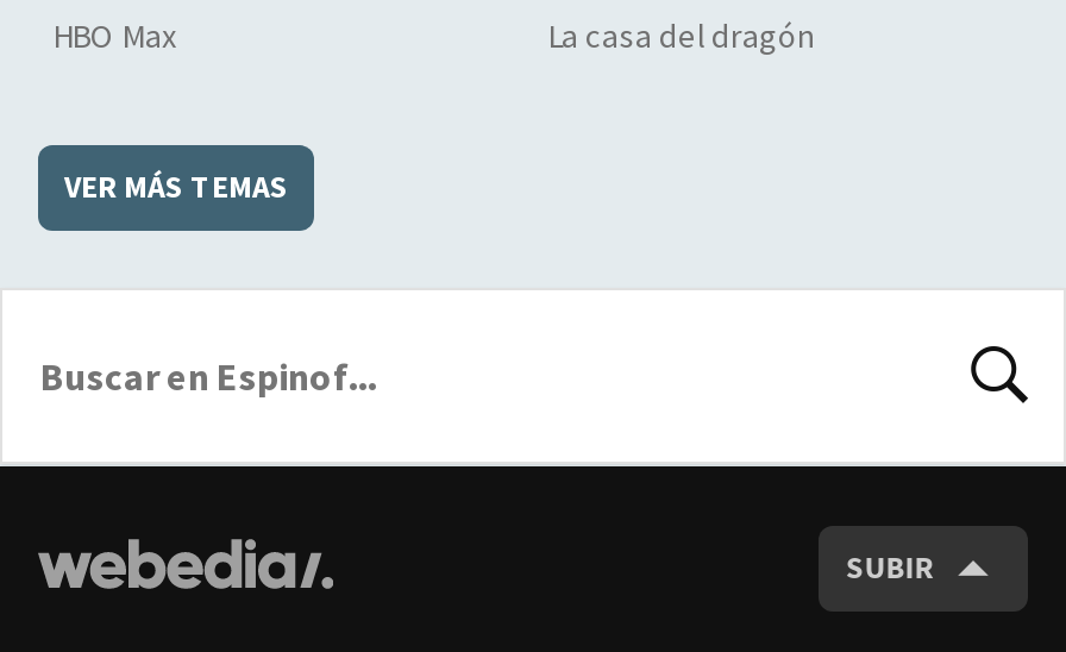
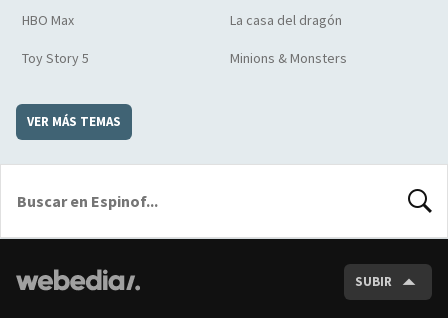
none -> [22,49,347,67] Toy Story 5 | Minions & Monsters

